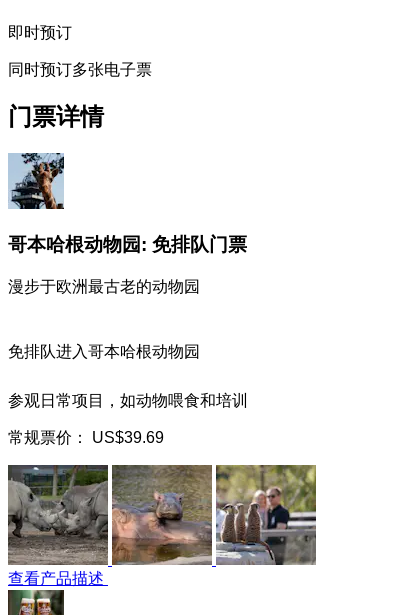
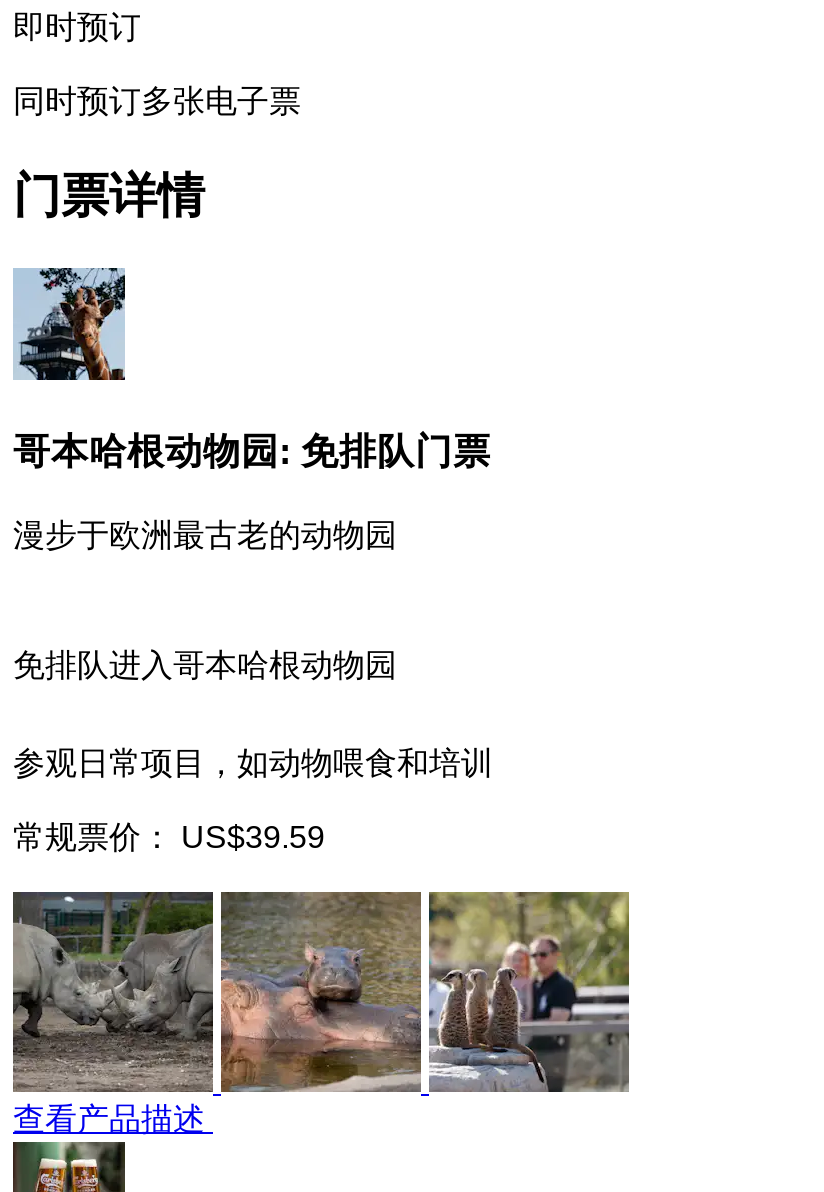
[8,429,164,446] 常规票价：US$39.69 -> [13,819,325,853] 常规票价：US$39.59

